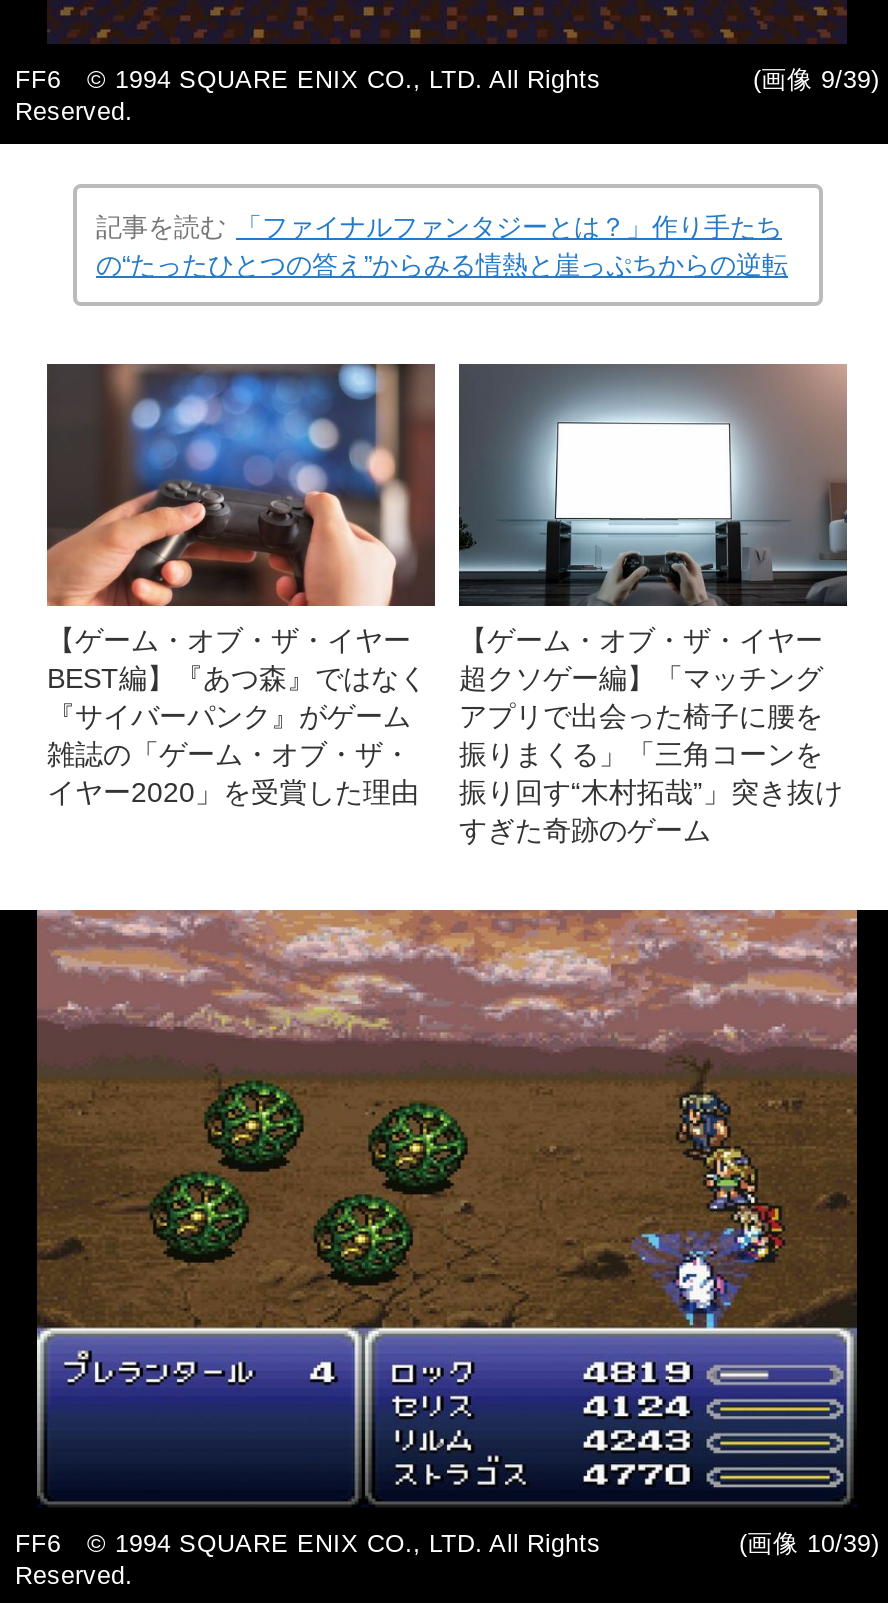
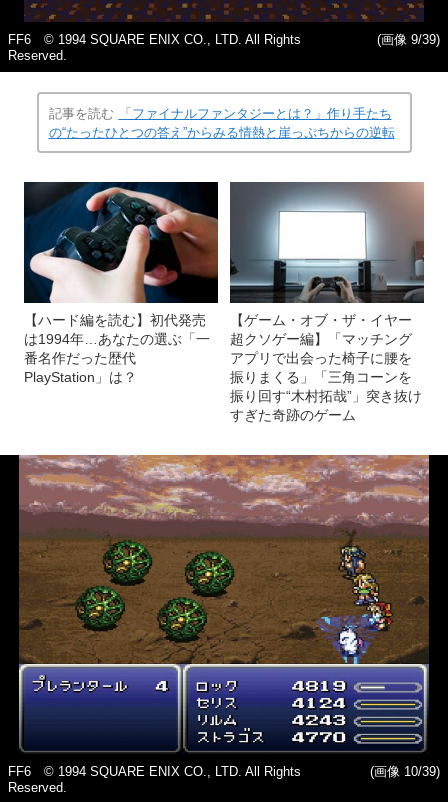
[45,362,437,809] [image] | 【ゲーム・オブ・ザ・イヤー | BEST編】『あつ森』ではなく | 『サイバーパンク』がゲーム | 雑誌の「ゲーム・オブ・ザ・ | イヤー2020」を受賞した理由 -> [23,181,219,385] [image] | 【ハード編を読む】初代発売 | は1994年…あなたの選ぶ「一 | 番名作だった歴代 | PlayStation」は？

